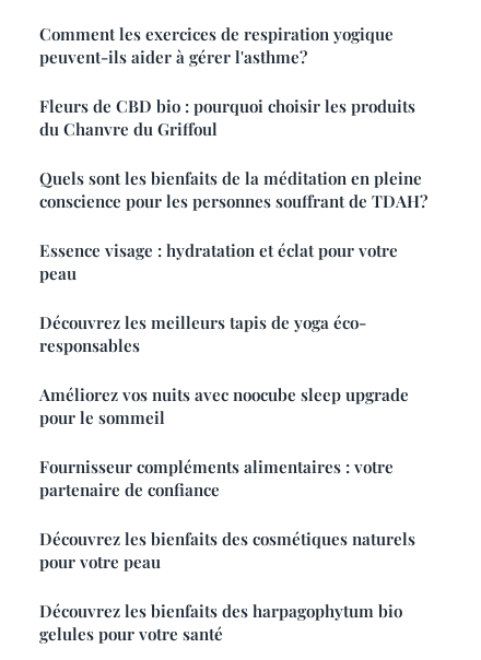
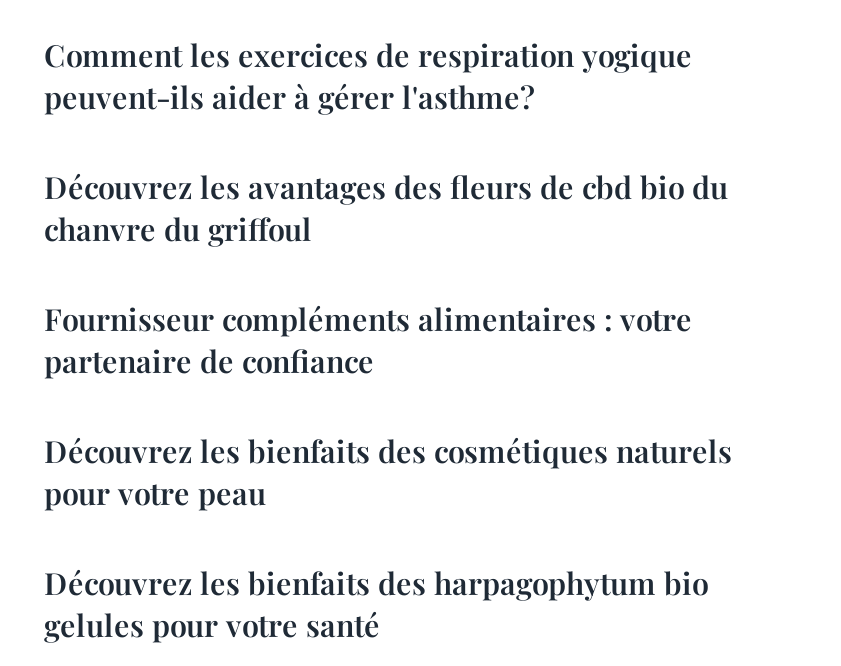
[39,95,427,429] Fleurs de CBD bio : pourquoi choisir les produits | du Chanvre du Griffoul | Quels sont les bienfaits de la méditation en pleine | conscience pour les personnes souffrant de TDAH? | Essence visage : hydratation et éclat pour votre | peau | Découvrez les meilleurs tapis de yoga éco- | responsables | Améliorez vos nuits avec noocube sleep upgrade | pour le sommeil -> [44,167,728,249] Découvrez les avantages des fleurs de cbd bio du | chanvre du griffoul

